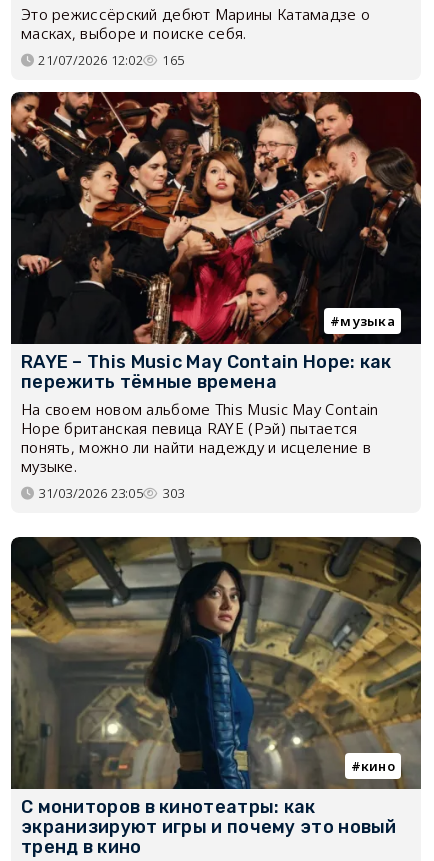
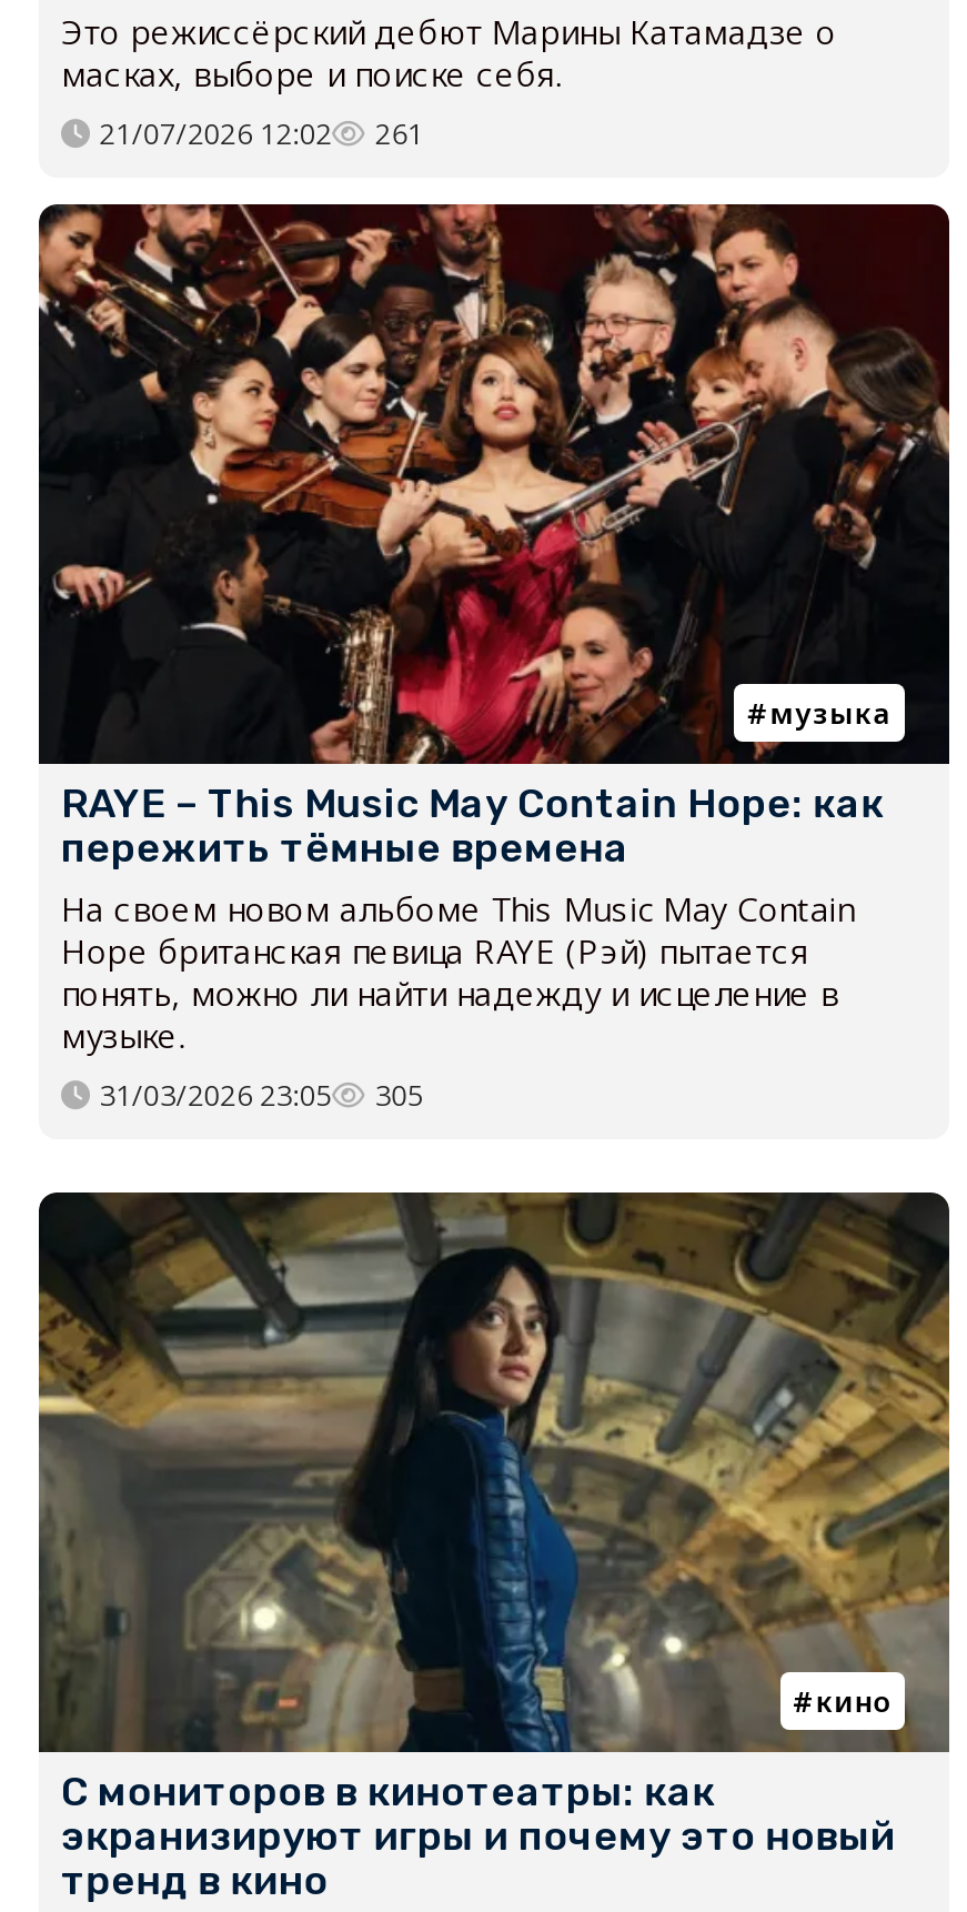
[38,51,184,69] 21/07/2026 12:02 165 -> [99,113,424,153] 21/07/2026 12:02 261
[38,484,184,502] 31/03/2026 23:05 303 -> [99,1074,424,1114] 31/03/2026 23:05 305

